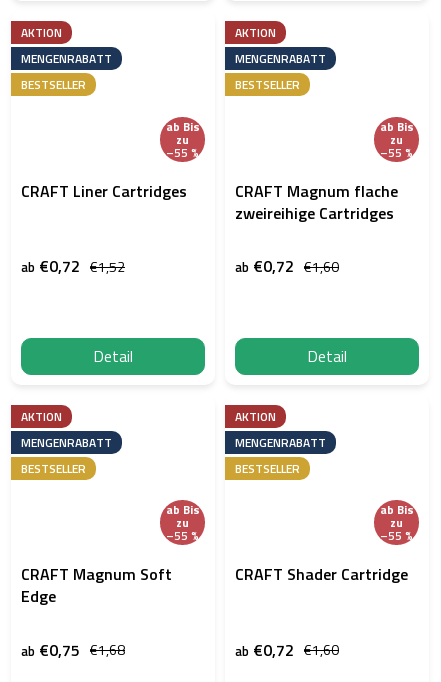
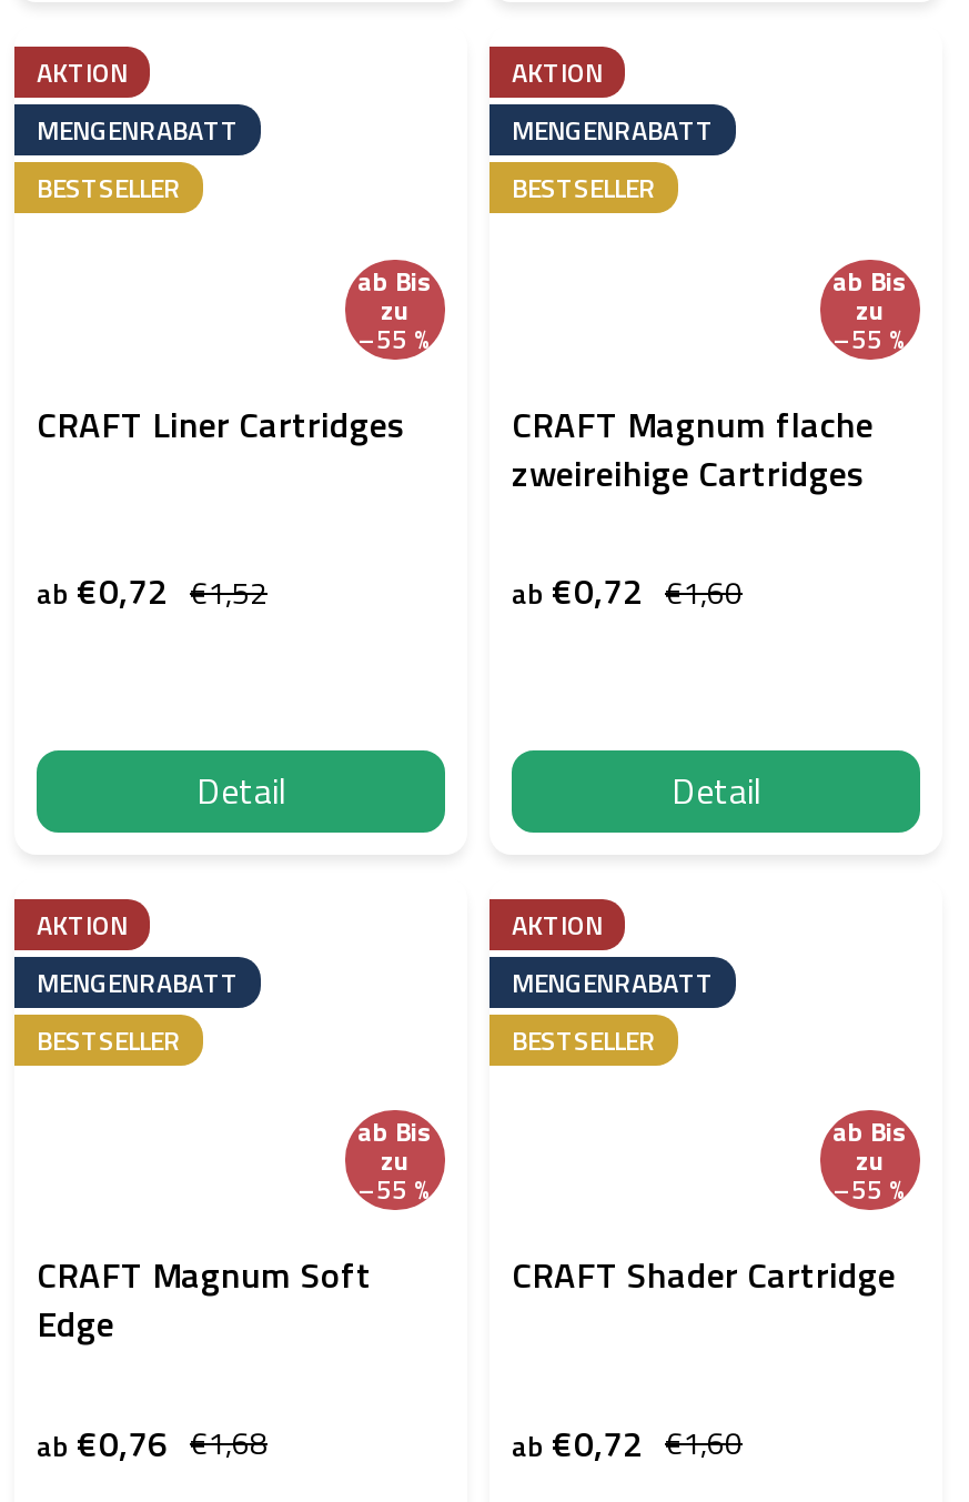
[21,638,80,662] ab €0,75 -> [37,1416,168,1469] ab €0,76

